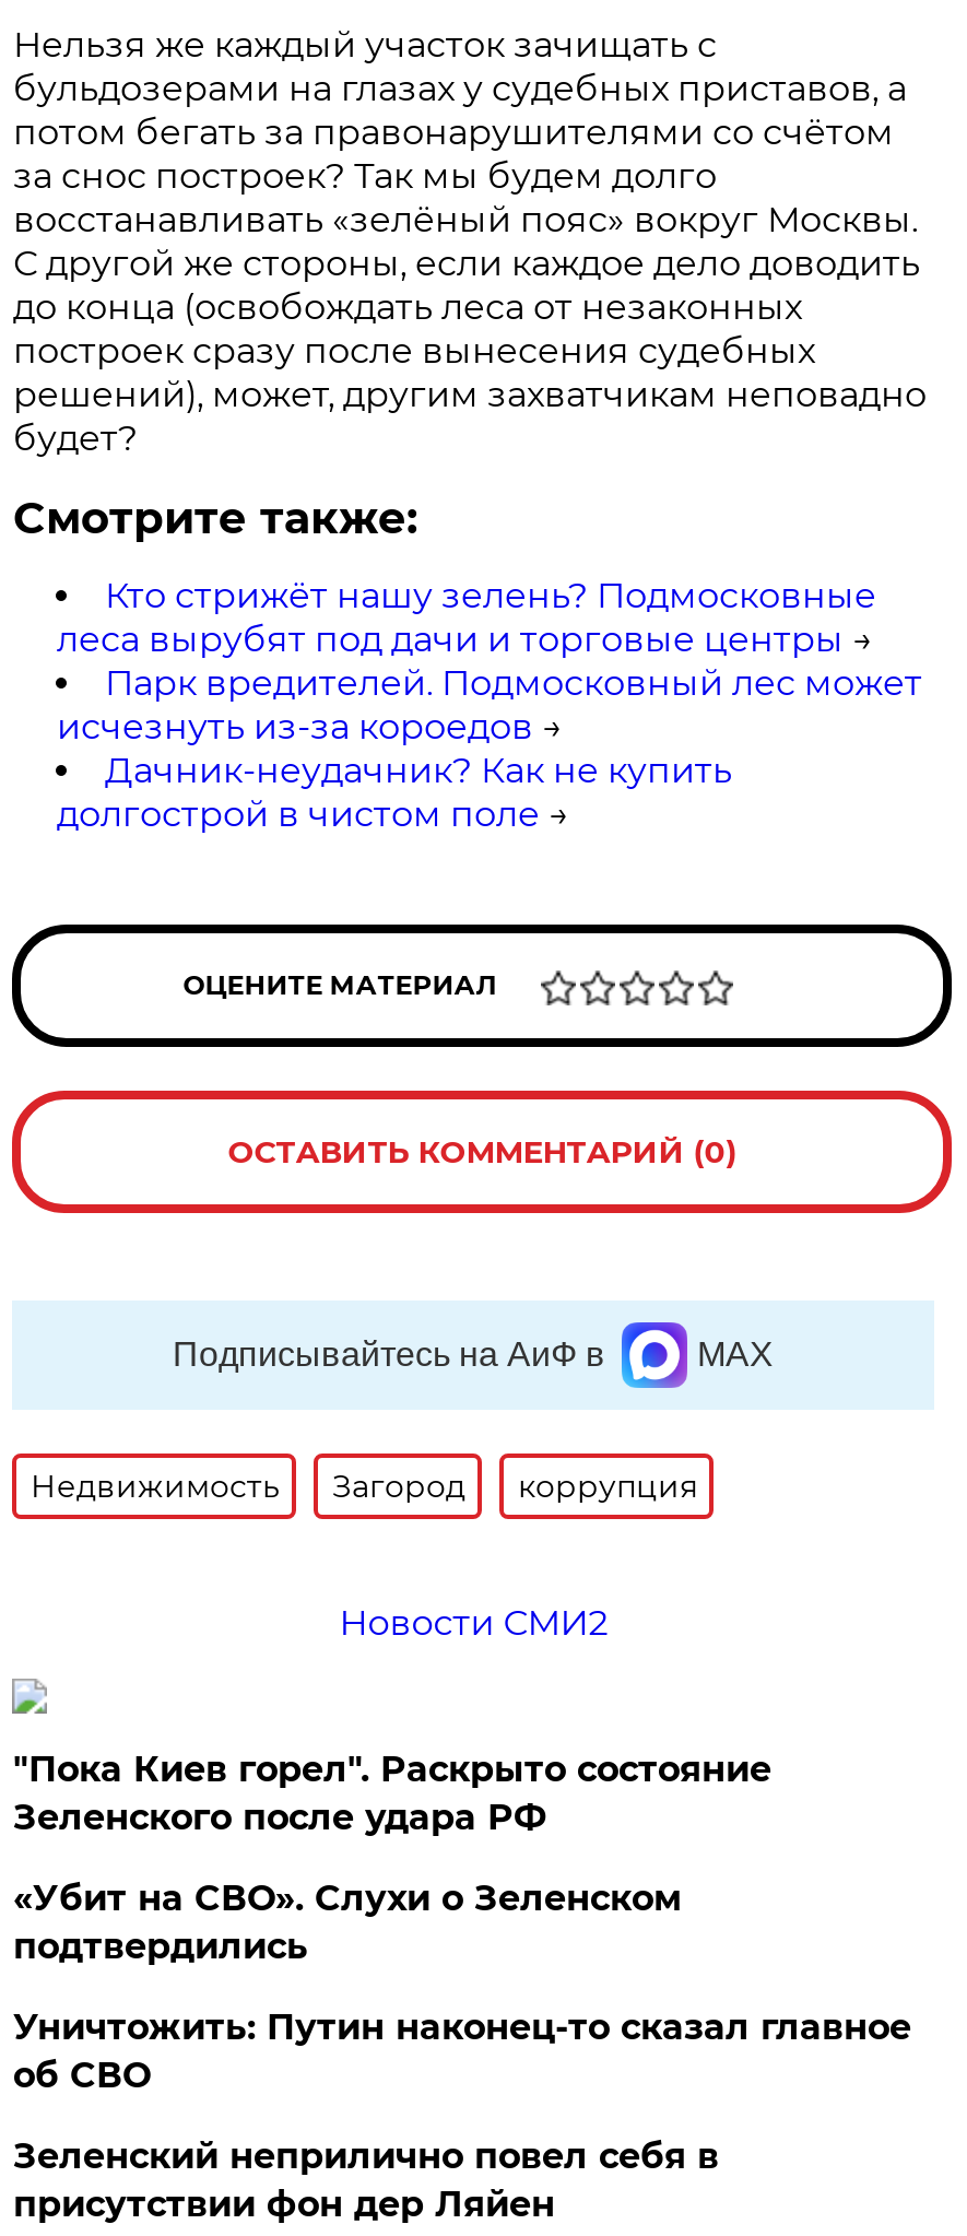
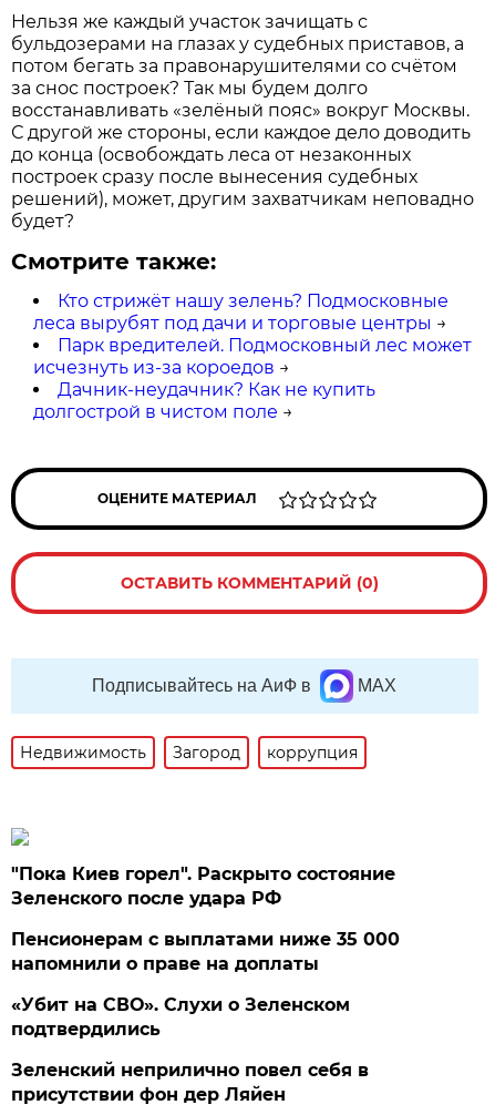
[339,1602,608,1643] Новости СМИ2 -> none
none -> [12,929,400,974] Пенсионерам с выплатами ниже 35 000 | напомнили о праве на доплаты
moved [13,1877,682,1967] -> [12,994,350,1040]: «Убит на СВО». Слухи о Зеленском | подтвердились
[13,2006,911,2096] Уничтожить: Путин наконец-то сказал главное | об СВО -> none

